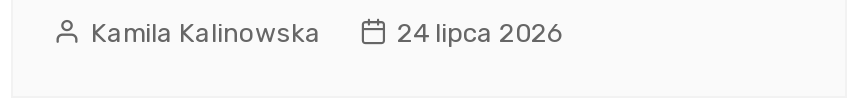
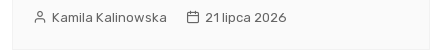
[397,17,565,47] 24 lipca 2026 -> [205,10,287,25] 21 lipca 2026

